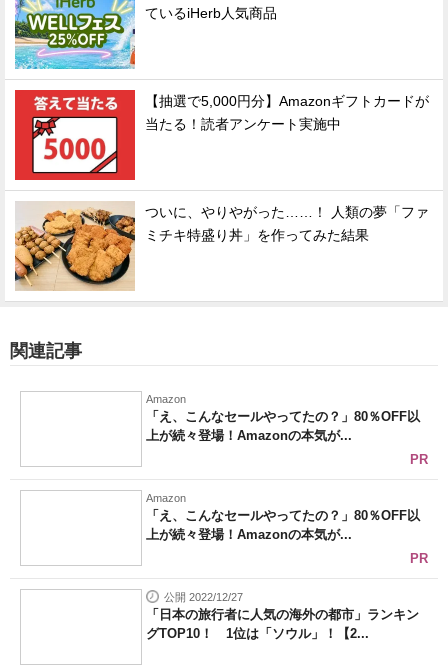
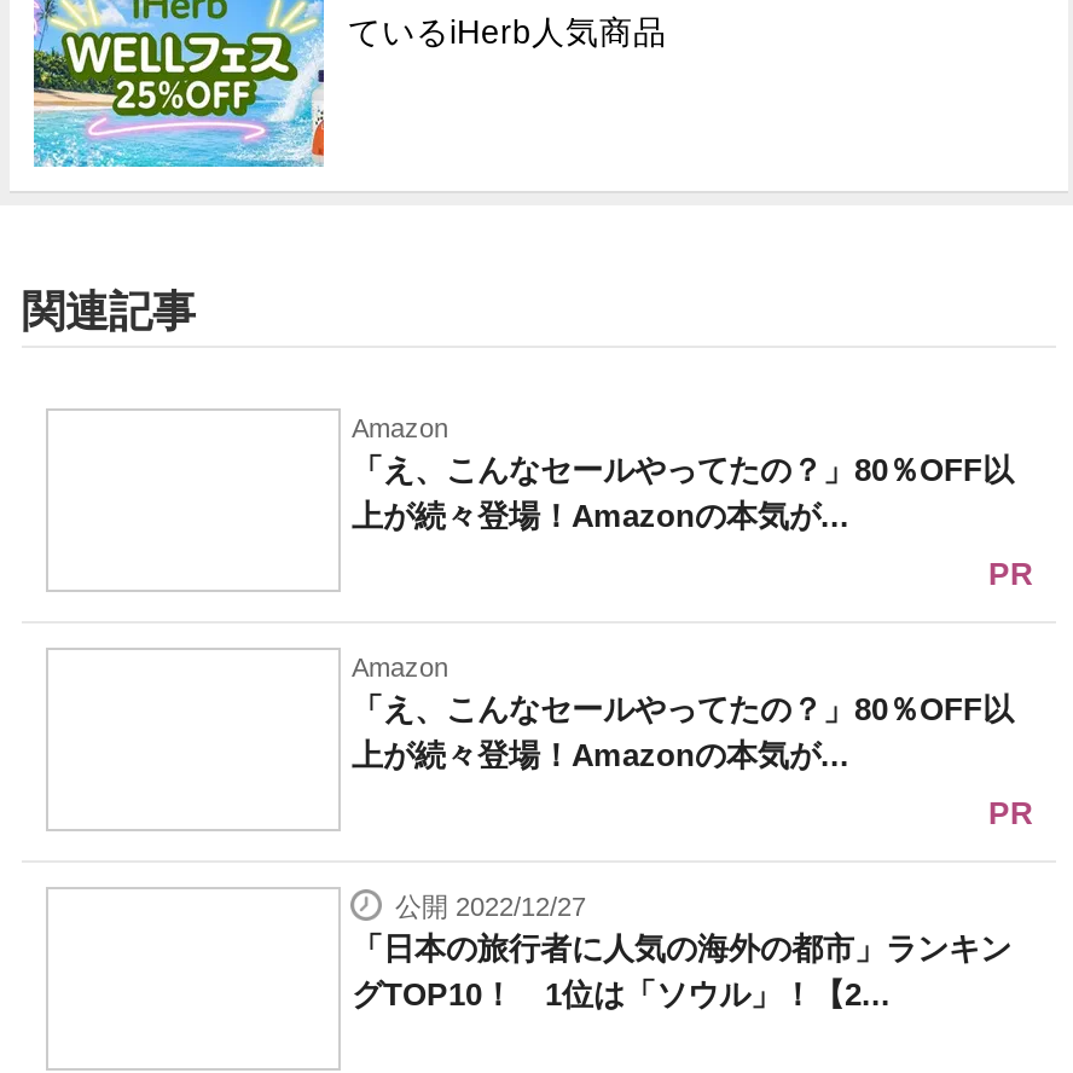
[14,89,429,181] [image] | 【抽選で5,000円分】Amazonギフトカードが | 当たる！読者アンケート実施中 -> none
[14,201,429,292] [image] | ついに、やりやがった……！ 人類の夢「ファ | ミチキ特盛り丼」を作ってみた結果 -> none

